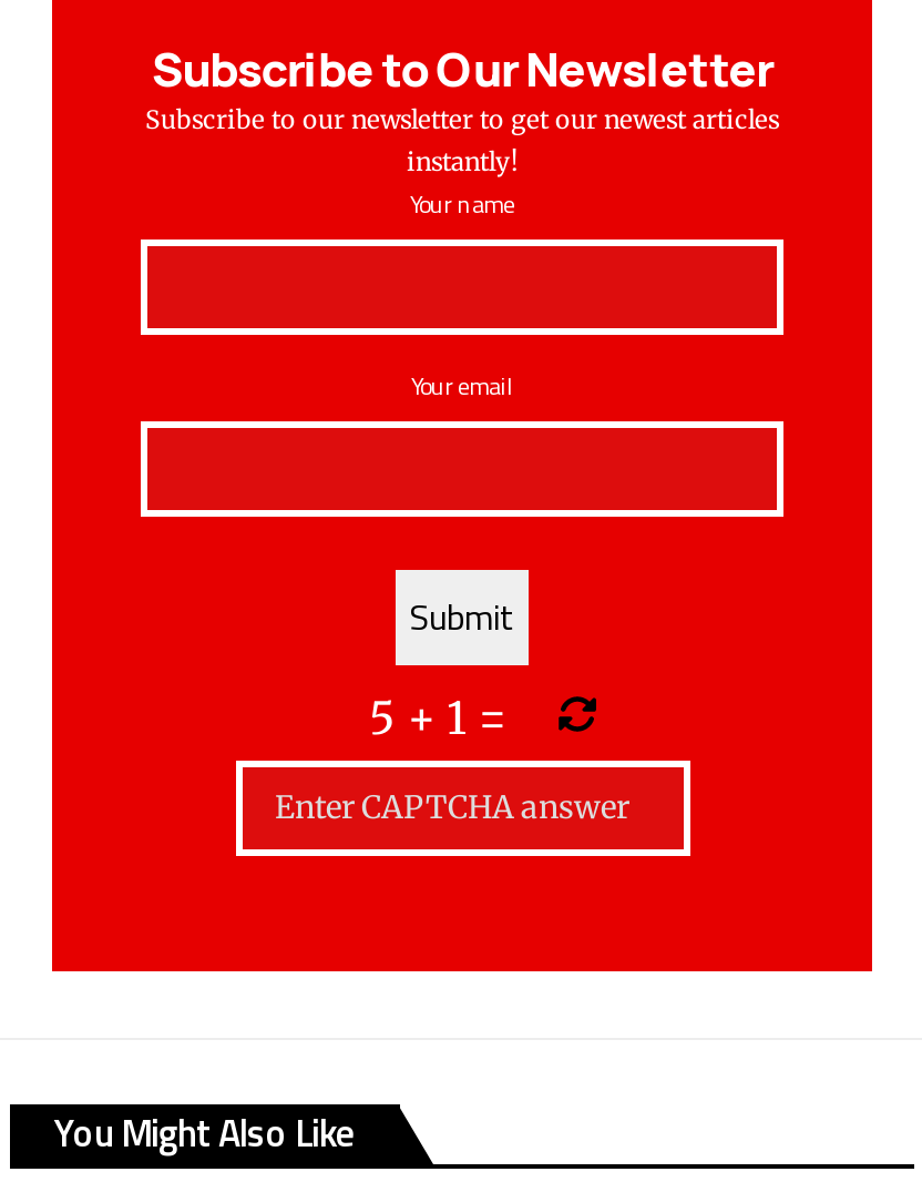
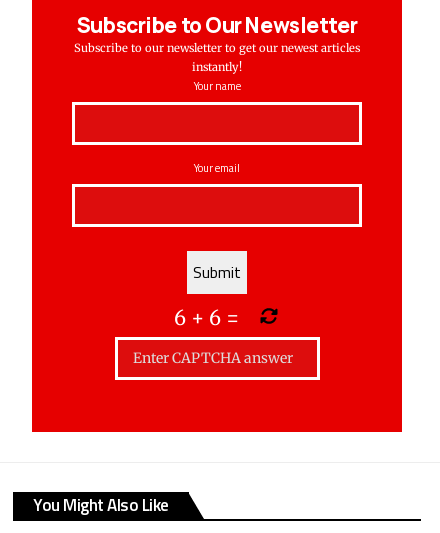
[369,690,506,745] 5 + 1 = -> [173,305,238,330] 6 + 6 =

